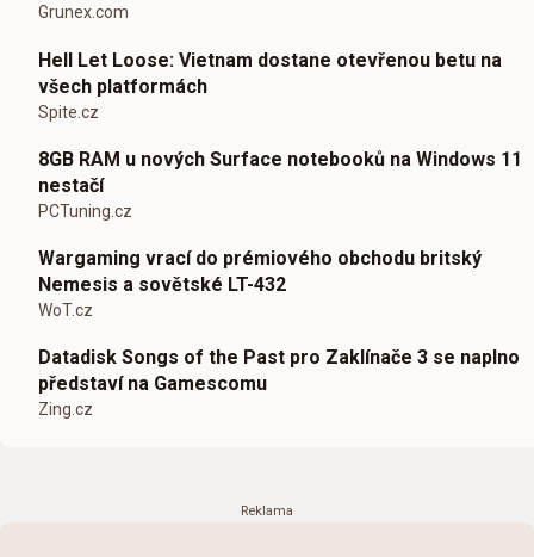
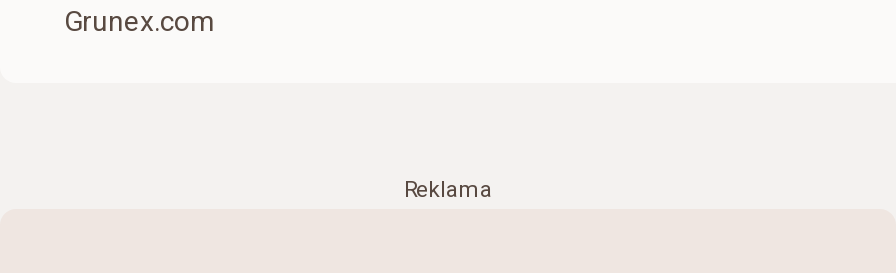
[38,49,522,419] Hell Let Loose: Vietnam dostane otevřenou betu na | všech platformách | Spite.cz | 8GB RAM u nových Surface notebooků na Windows 11 | nestačí | PCTuning.cz | Wargaming vrací do prémiového obchodu britský | Nemesis a sovětské LT-432 | WoT.cz | Datadisk Songs of the Past pro Zaklínače 3 se naplno | představí na Gamescomu | Zing.cz -> none

